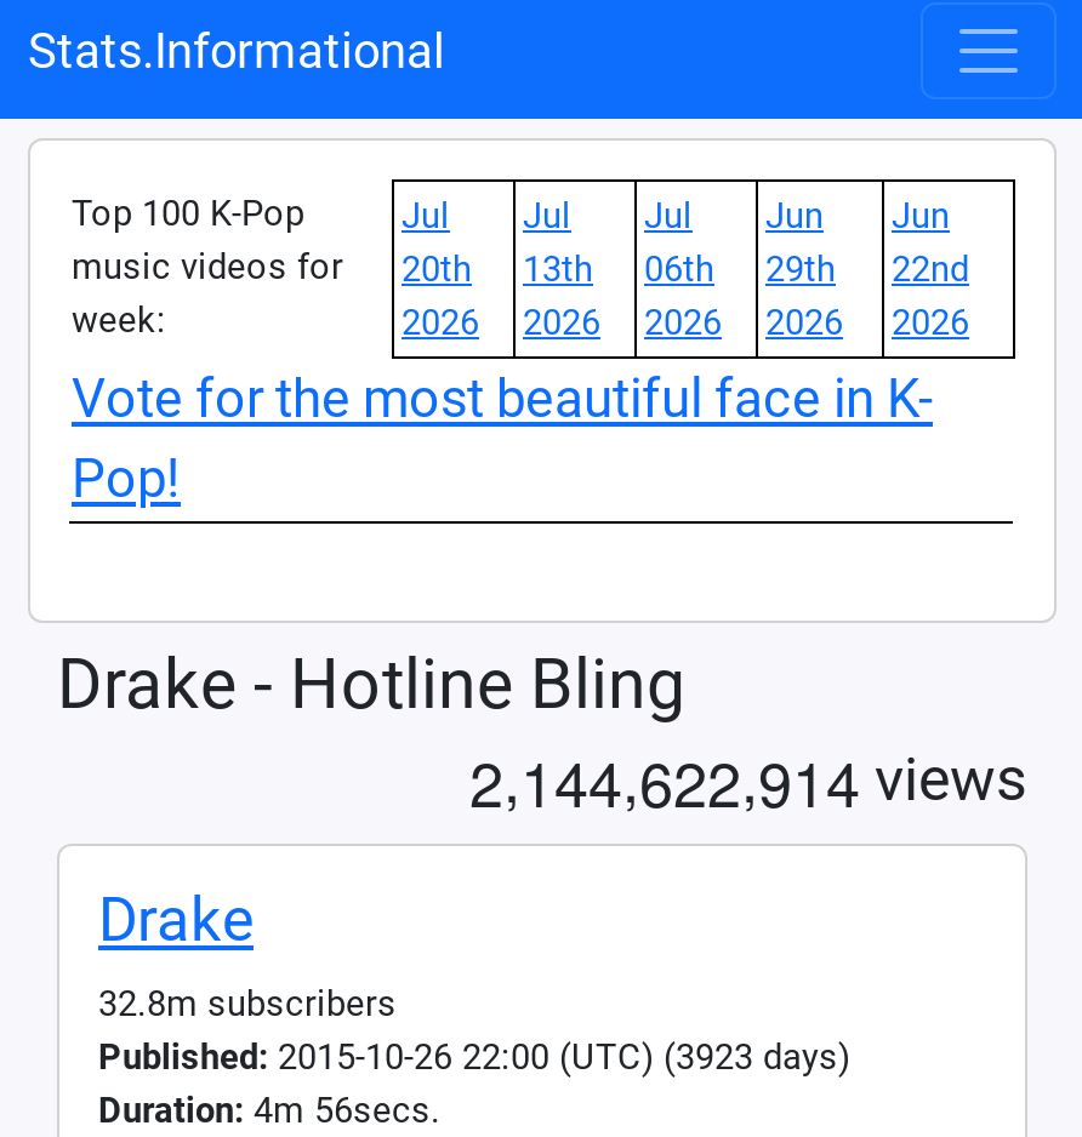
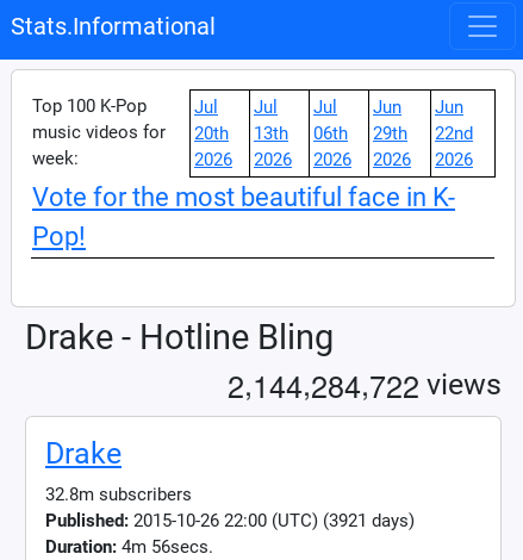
[469,732,1027,824] 2,144,622,914 views -> [228,361,502,406] 2,144,284,722 views
[98,1035,850,1078] Published: 2015-10-26 22:00 (UTC) (3923 days) -> [45,510,415,531] Published: 2015-10-26 22:00 (UTC) (3921 days)

